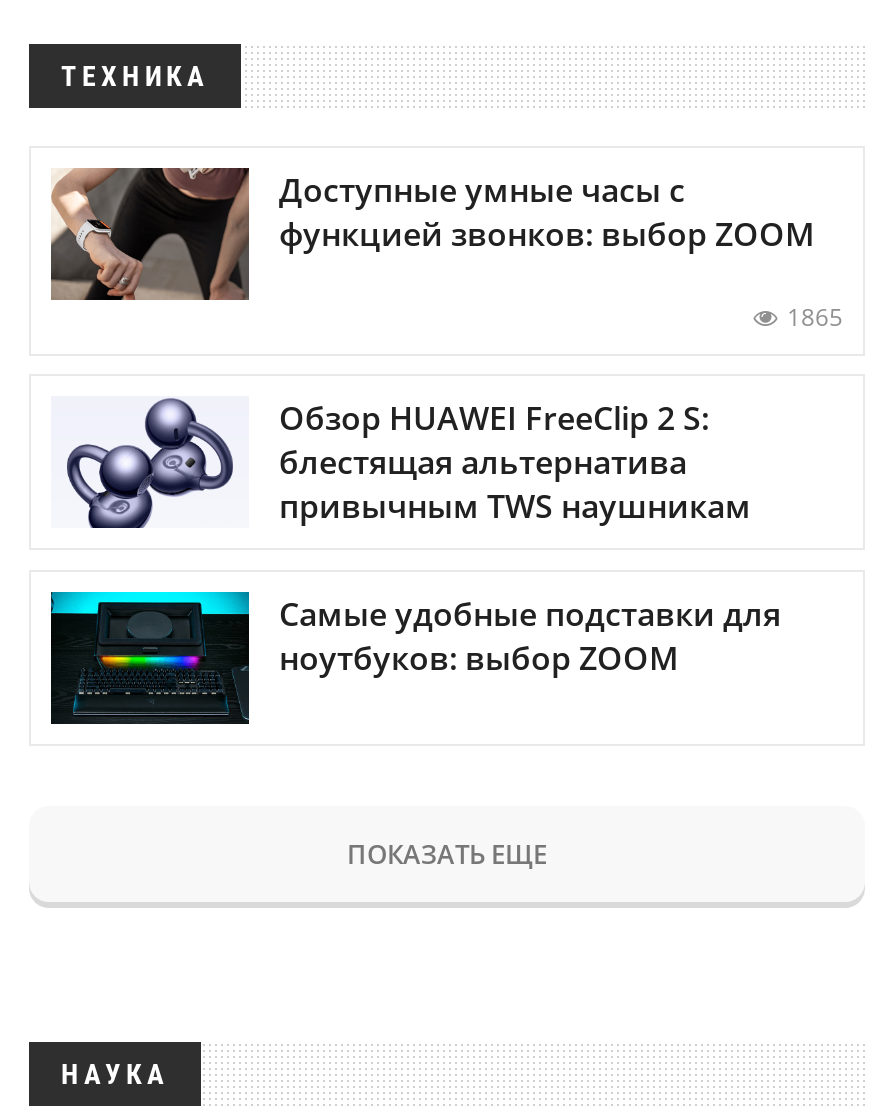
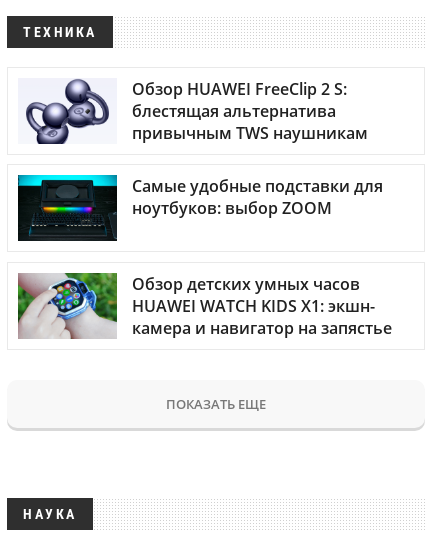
[49,166,843,334] [image] | Доступные умные часы с | функцией звонков: выбор ZOOM | 1865 -> none
moved [63,397,781,679] -> [24,78,383,219]: [image] | Обзор HUAWEI FreeClip 2 S: | блестящая альтернатива | привычным TWS наушникам | Самые удобные подставки для | ноутбуков: выбор ZOOM
none -> [17,272,392,340] [image] | Обзор детских умных часов | HUAWEI WATCH KIDS X1: экшн- | камера и навигатор на запястье

